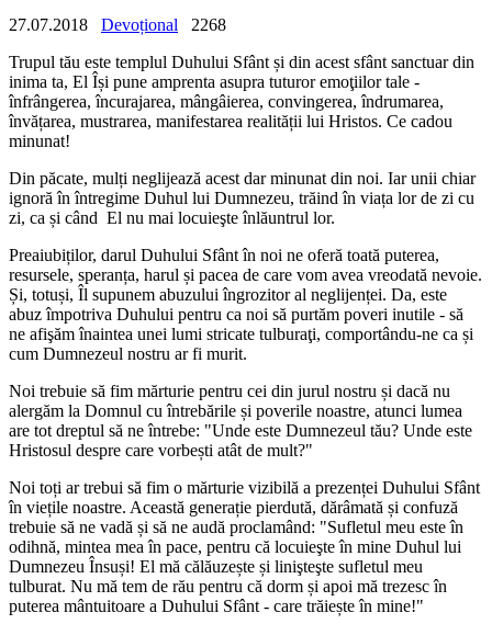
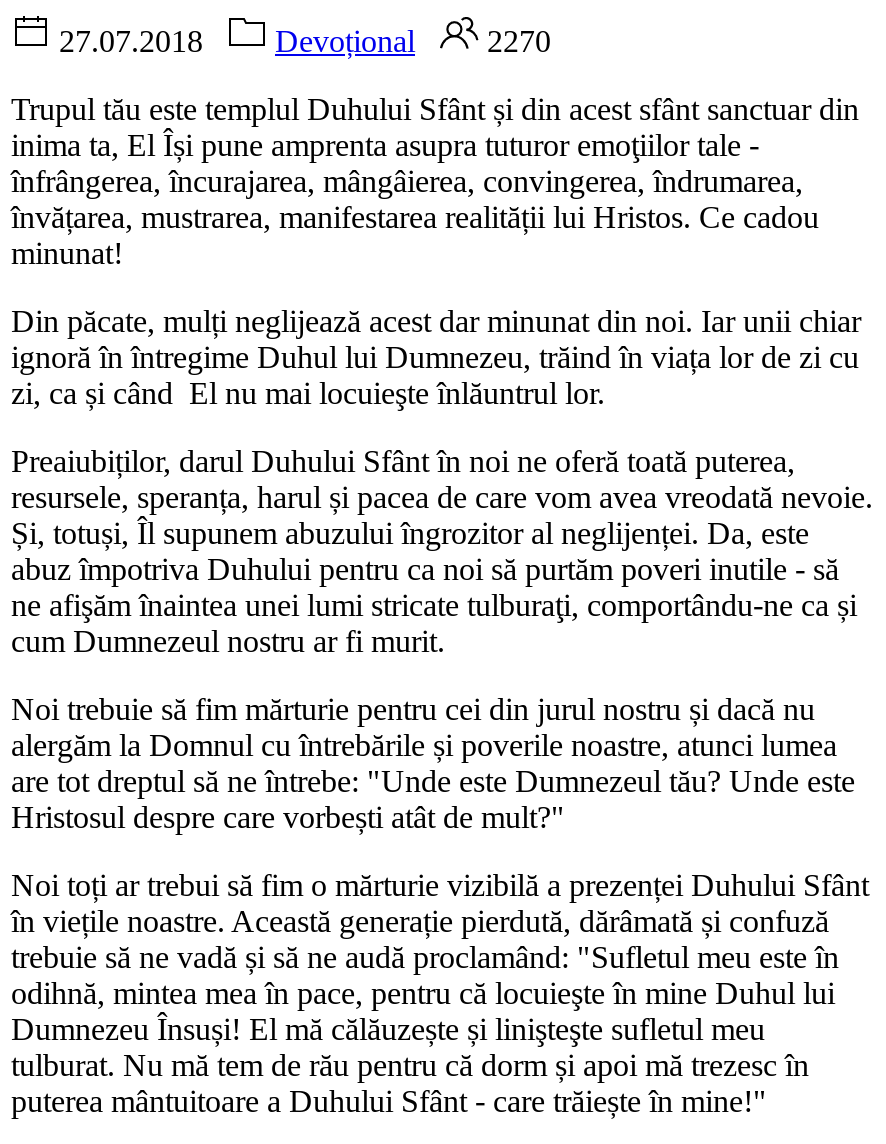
[191,15,226,34] 2268 -> [479,25,551,59] 2270

